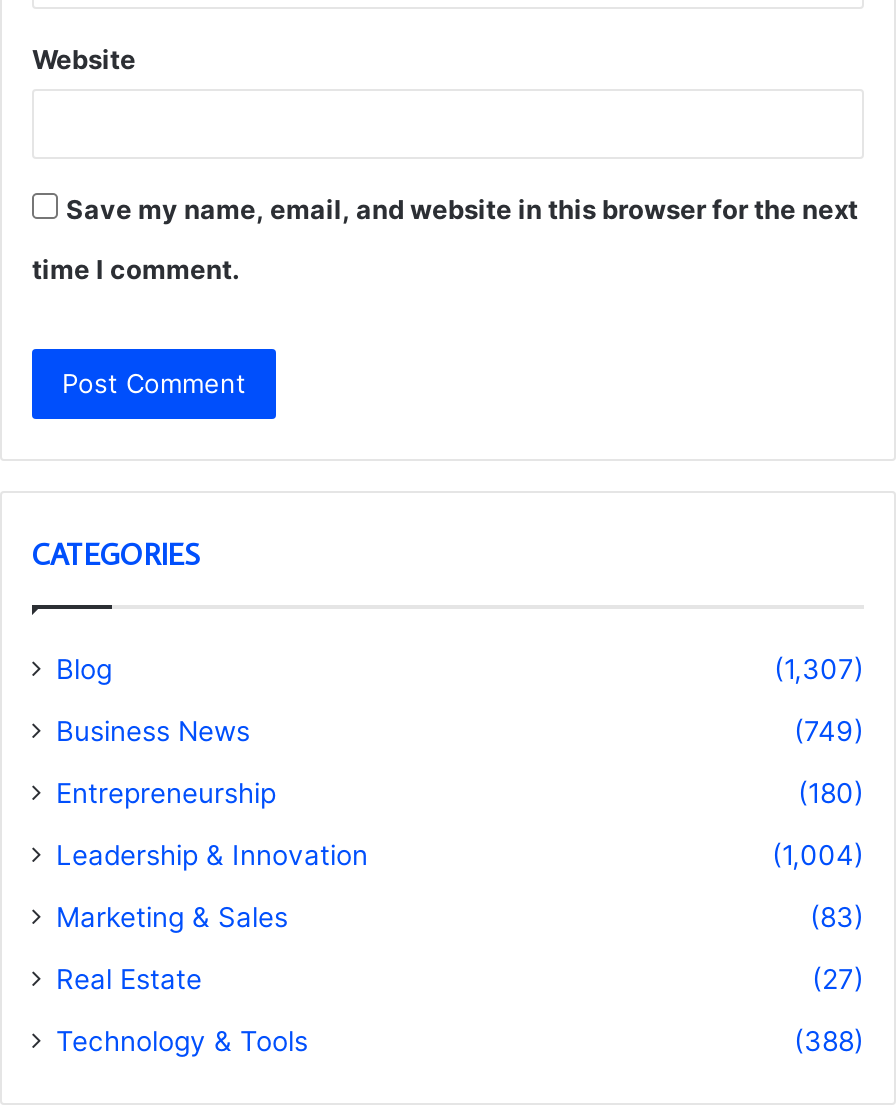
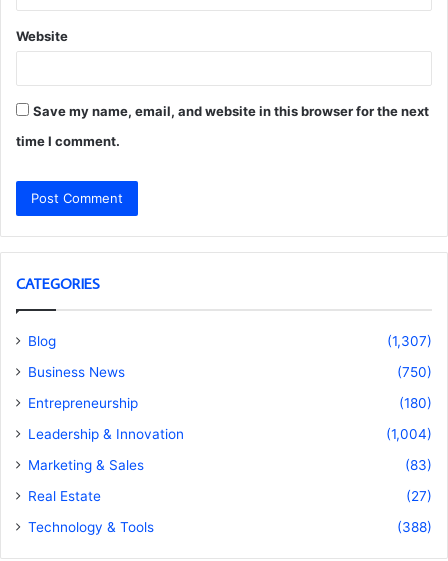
[794,714,864,746] (749) -> [397,363,432,379] (750)

